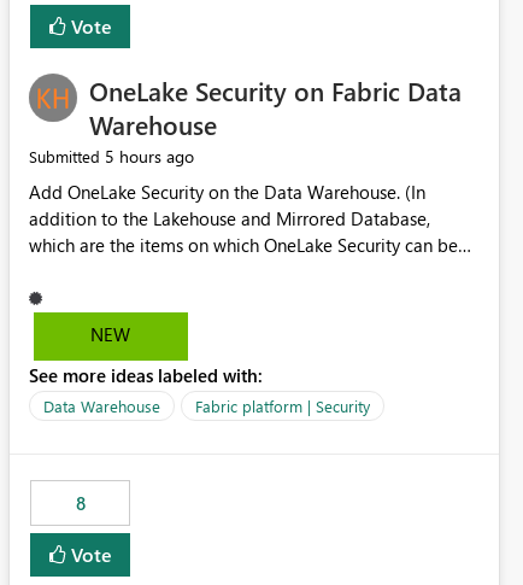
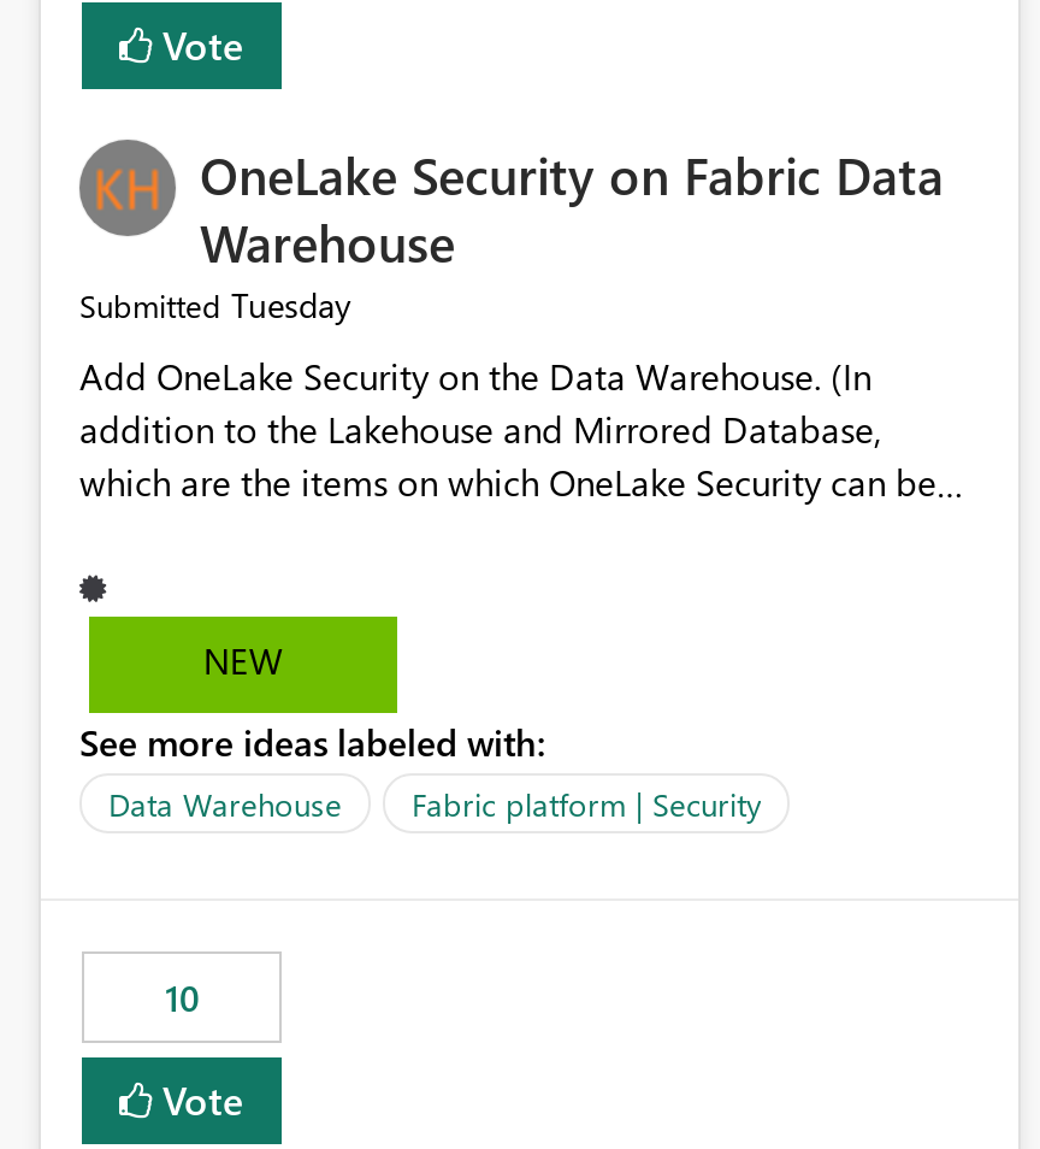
[29,145,194,168] Submitted 5 hours ago -> [79,283,351,329] Submitted Tuesday
[75,491,85,516] 8 -> [165,974,199,1022] 10

